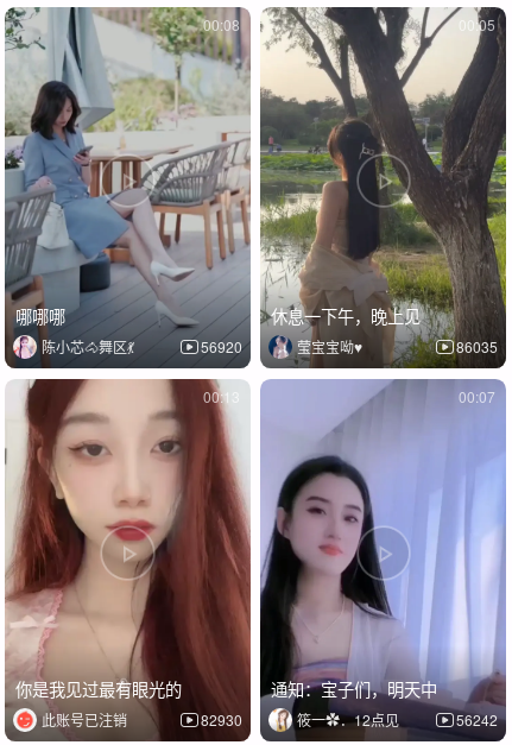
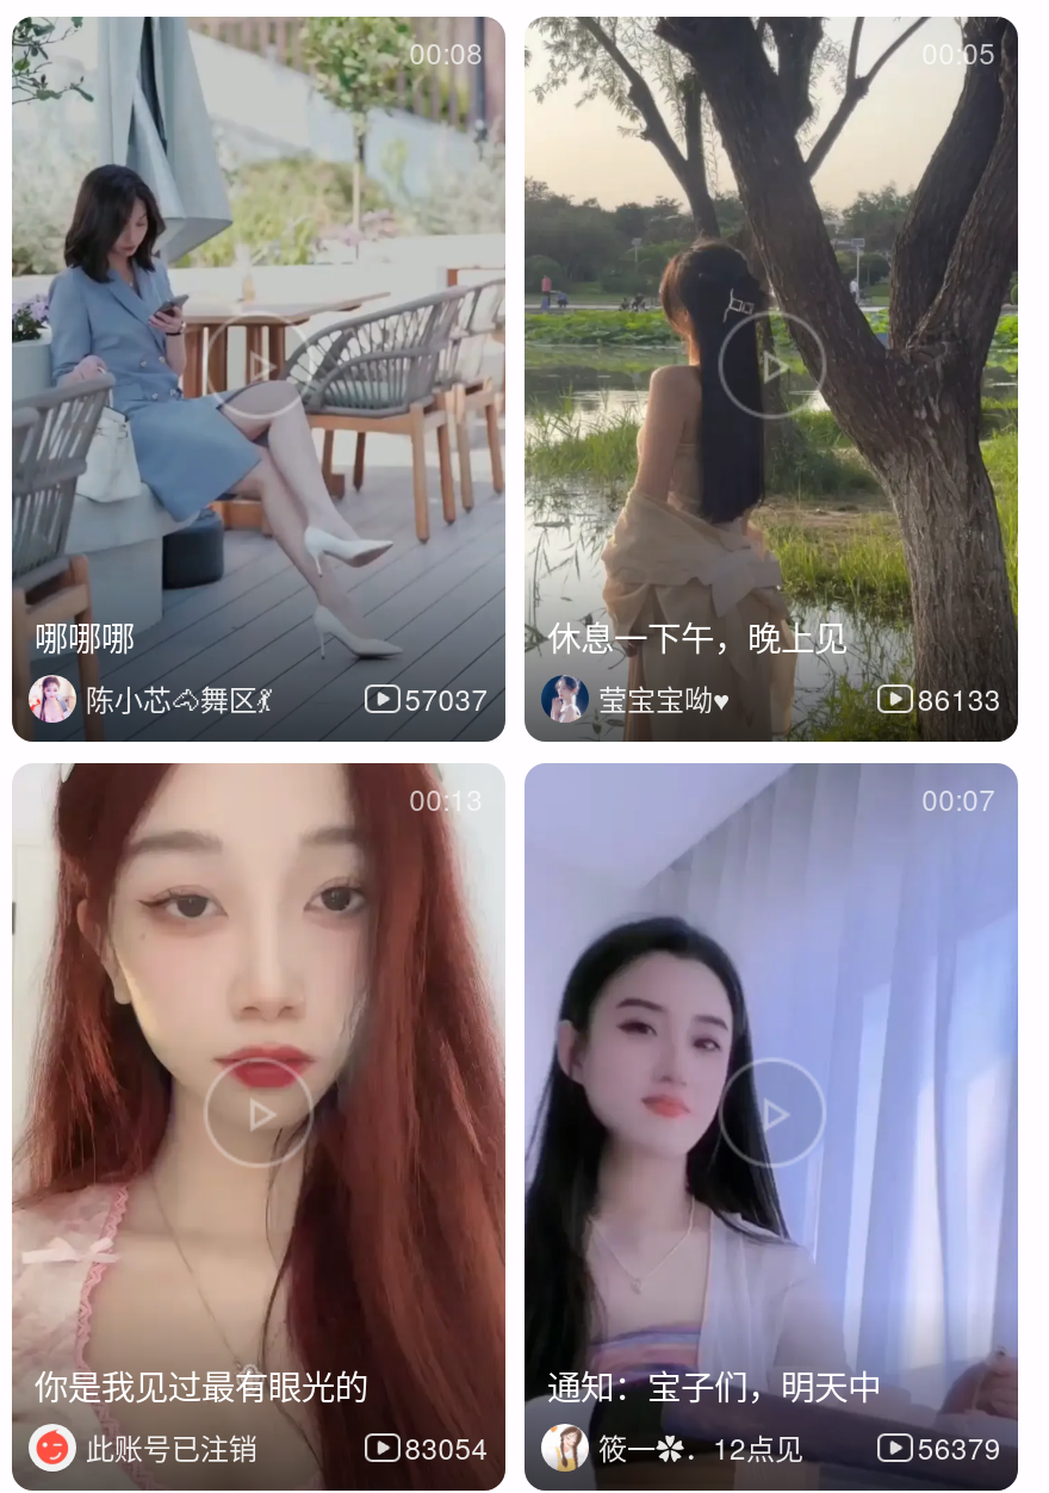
[201,337,242,357] 56920 -> [405,678,488,719] 57037
[456,337,498,357] 86035 -> [917,678,1001,719] 86133
[201,709,242,730] 82930 -> [405,1426,488,1467] 83054
[456,709,498,730] 56242 -> [917,1426,1001,1467] 56379

